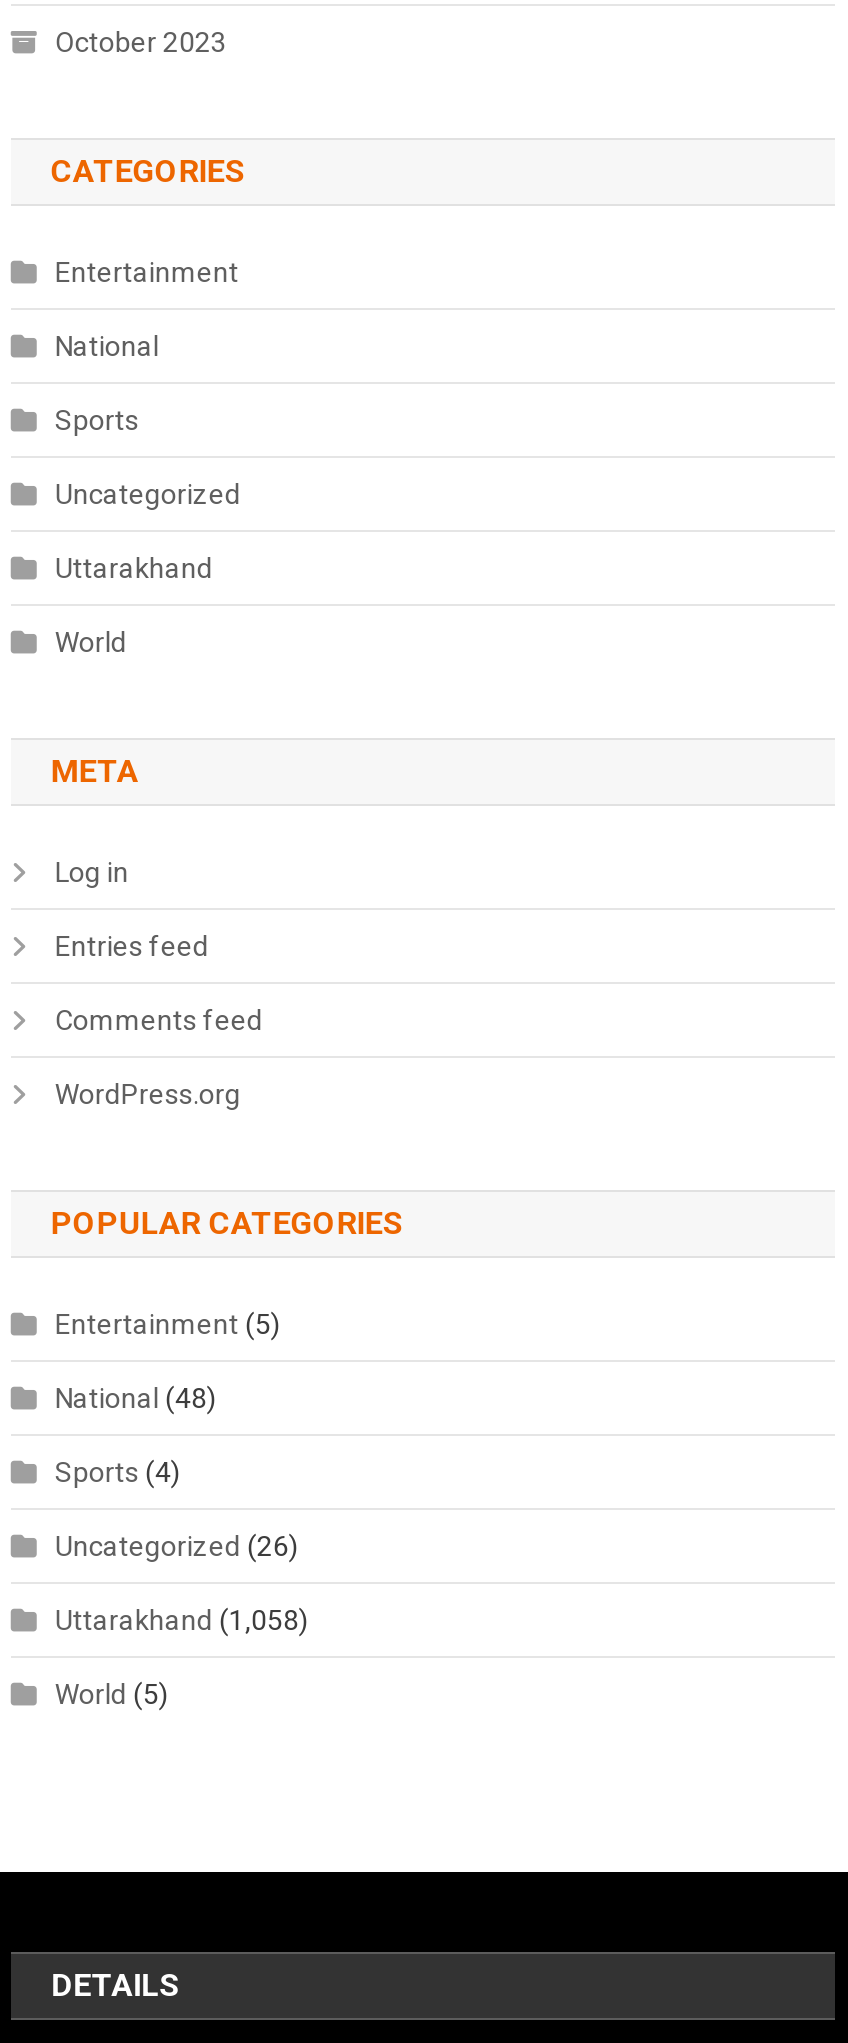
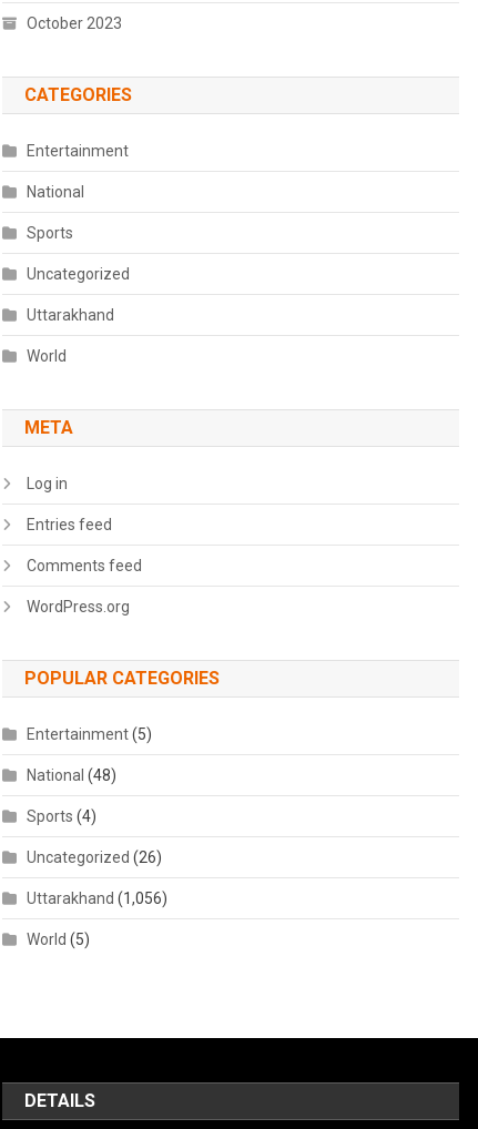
[55,1604,309,1636] Uttarakhand (1,058) -> [27,890,167,907] Uttarakhand (1,056)

